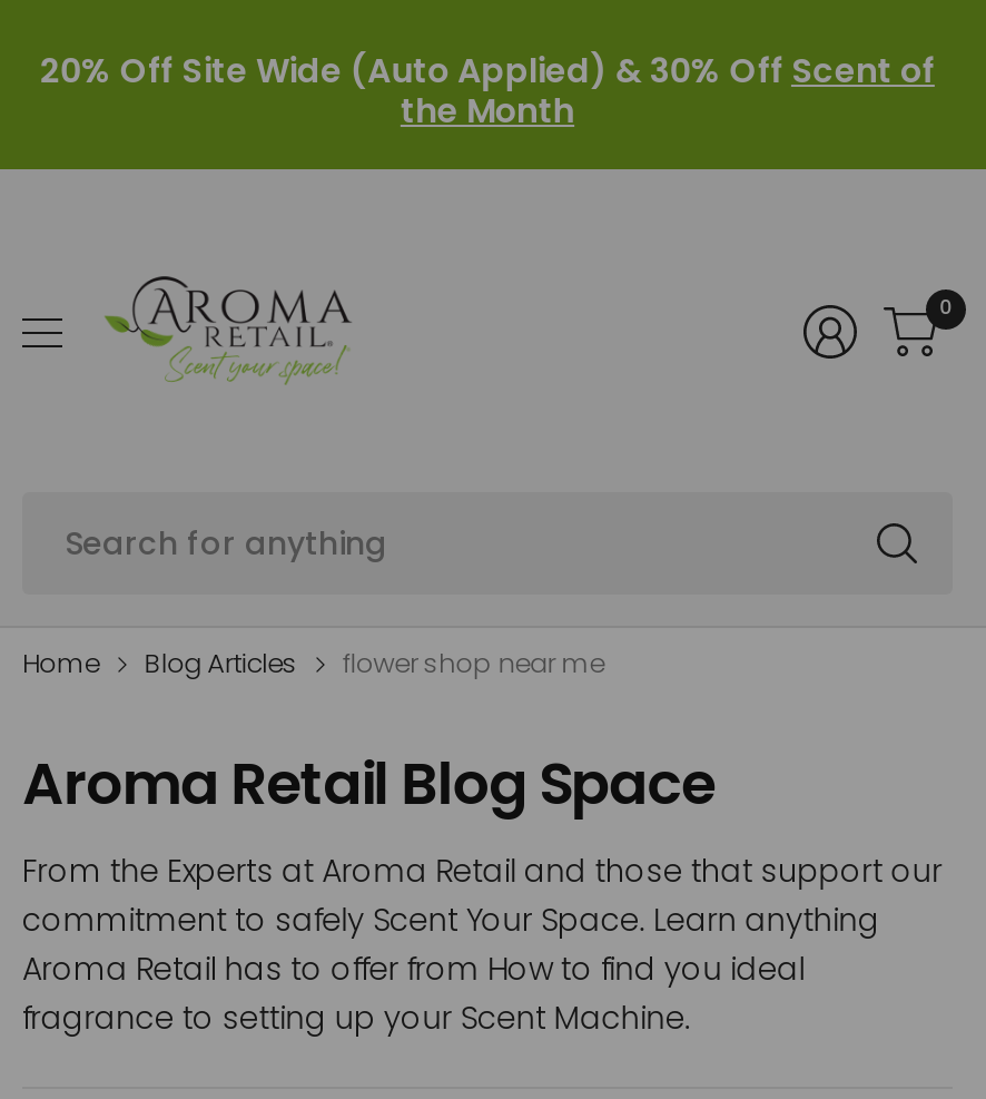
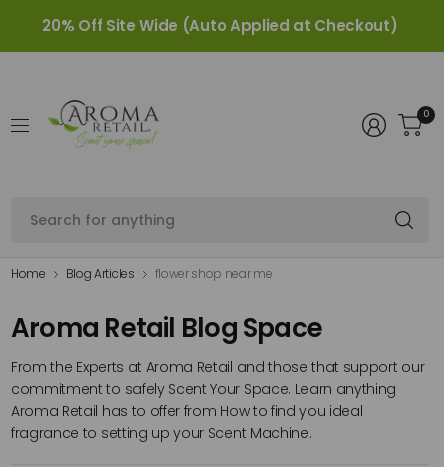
[40,47,935,134] 20% Off Site Wide (Auto Applied) & 30% Off Scent of | the Month -> [42,15,397,36] 20% Off Site Wide (Auto Applied at Checkout)

